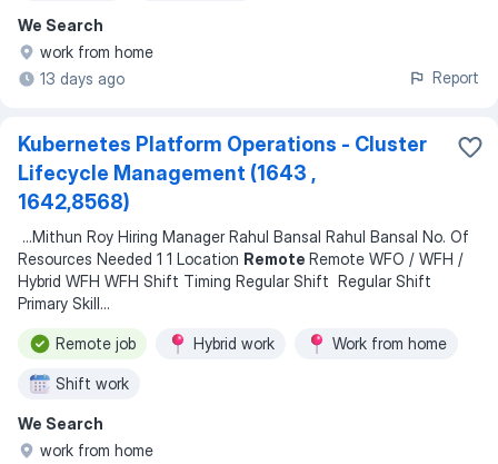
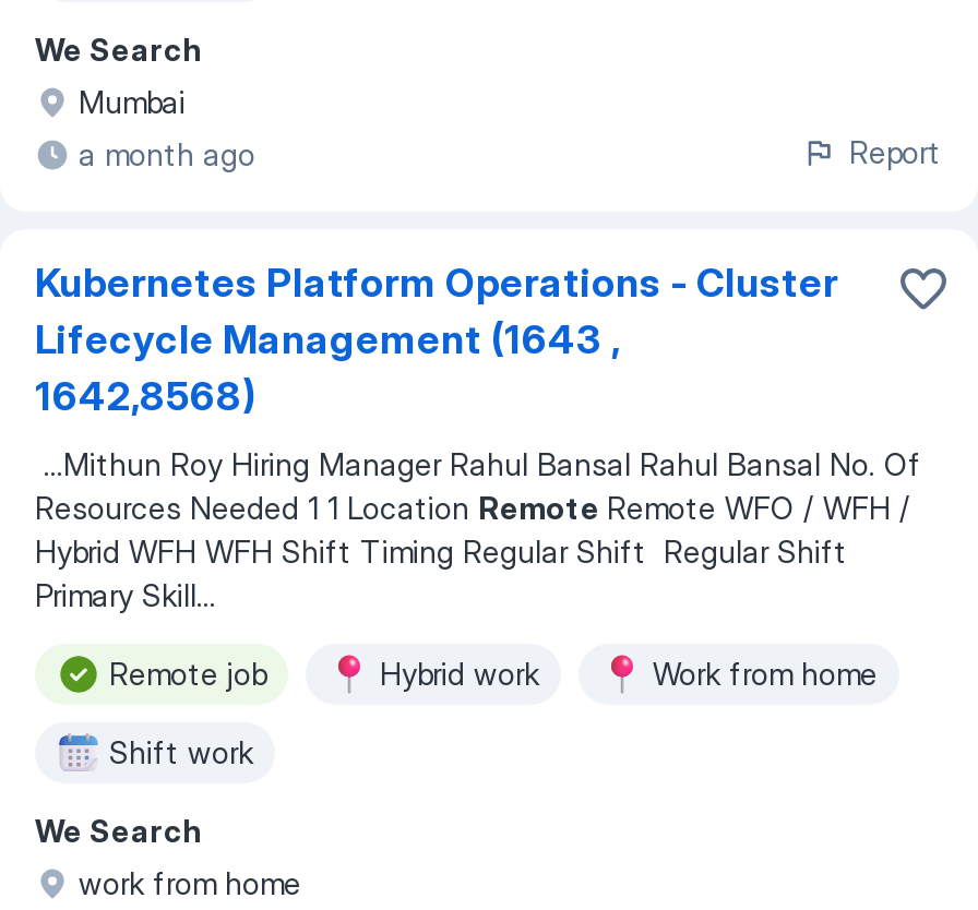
[40,42,153,88] work from home | 13 days ago -> [79,83,255,172] Mumbai | a month ago

